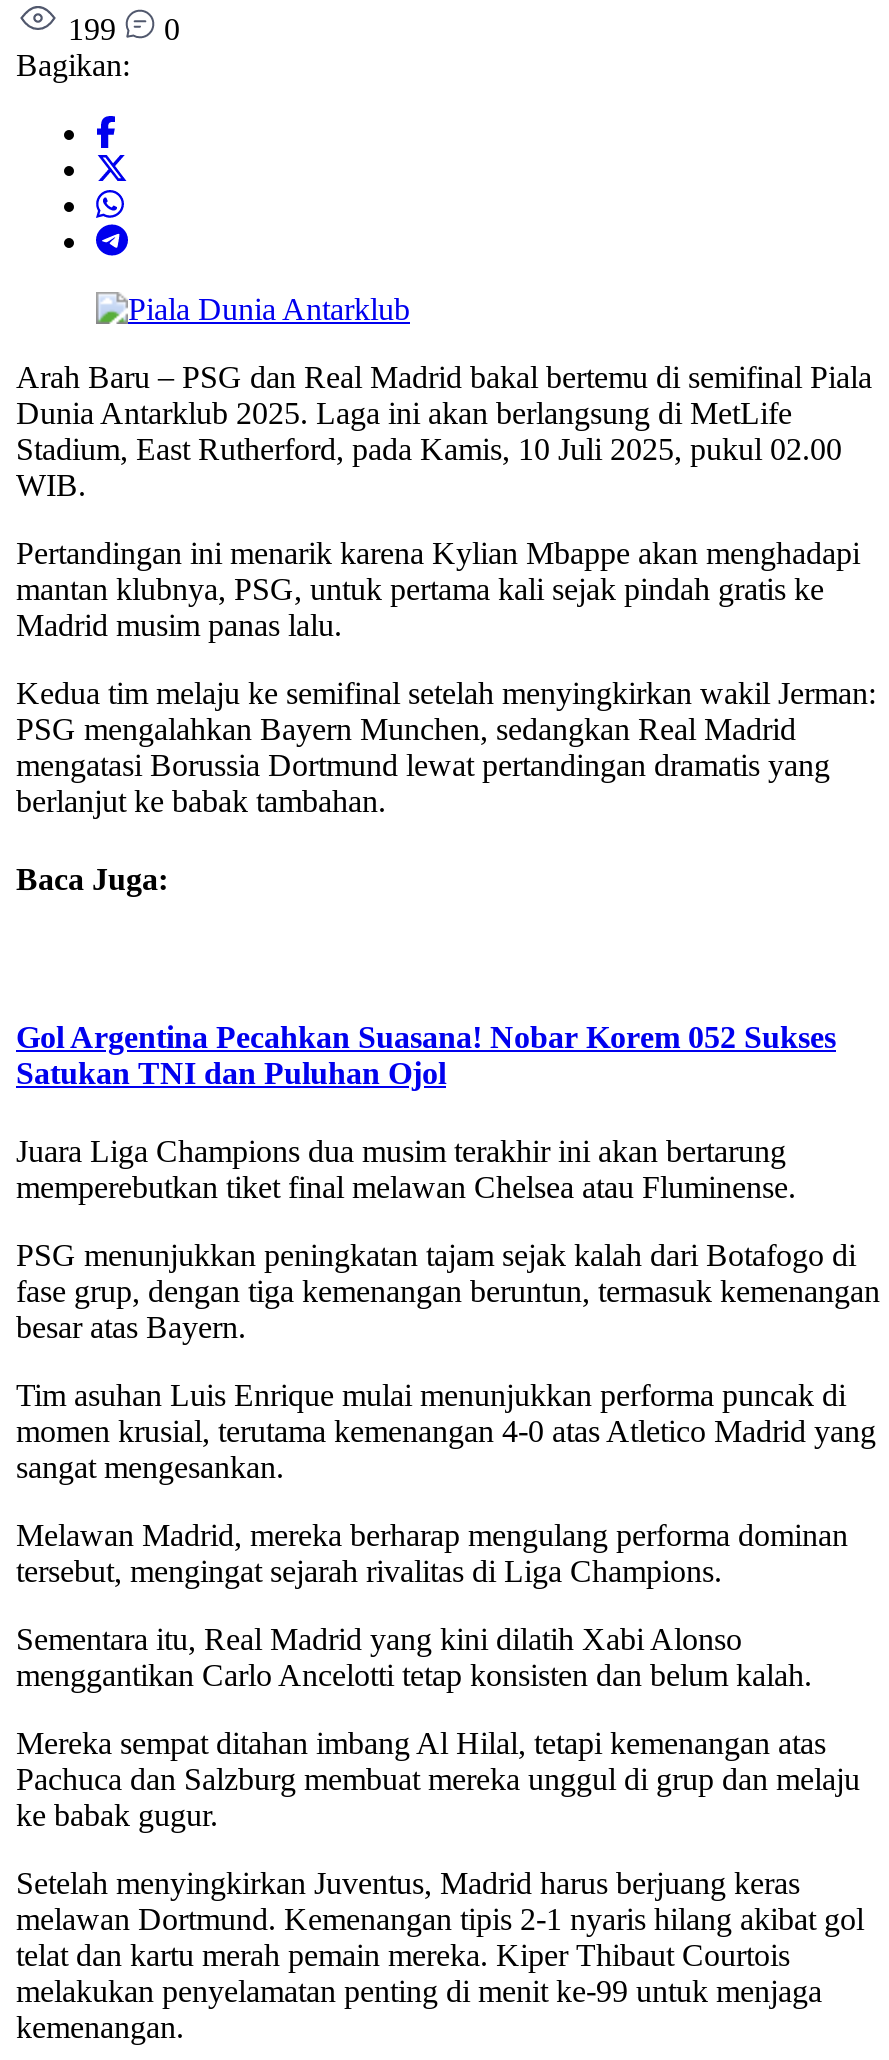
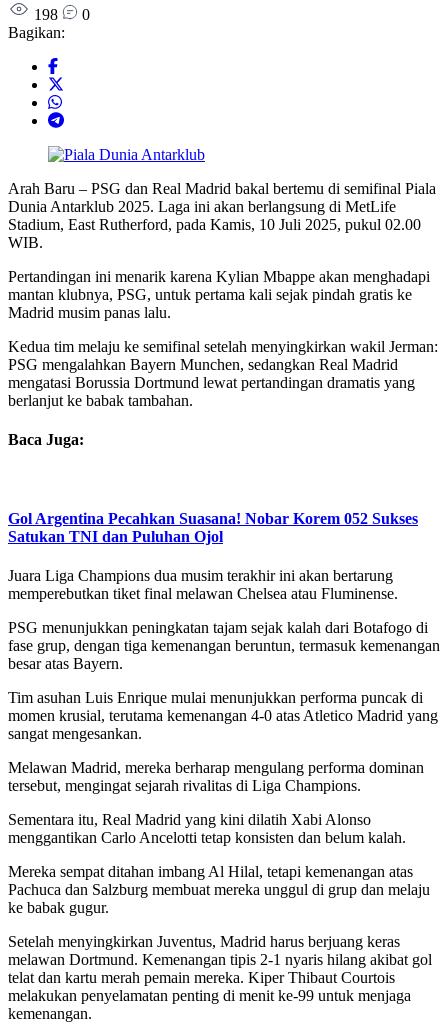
[60,12,180,46] 199 0 -> [30,6,90,23] 198 0

